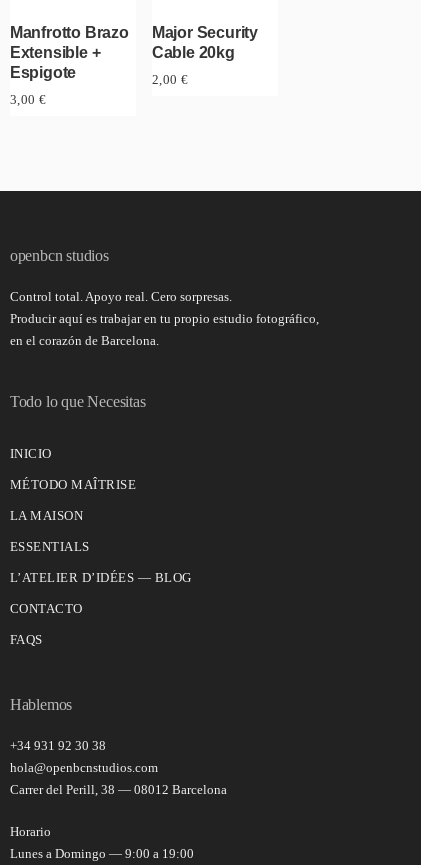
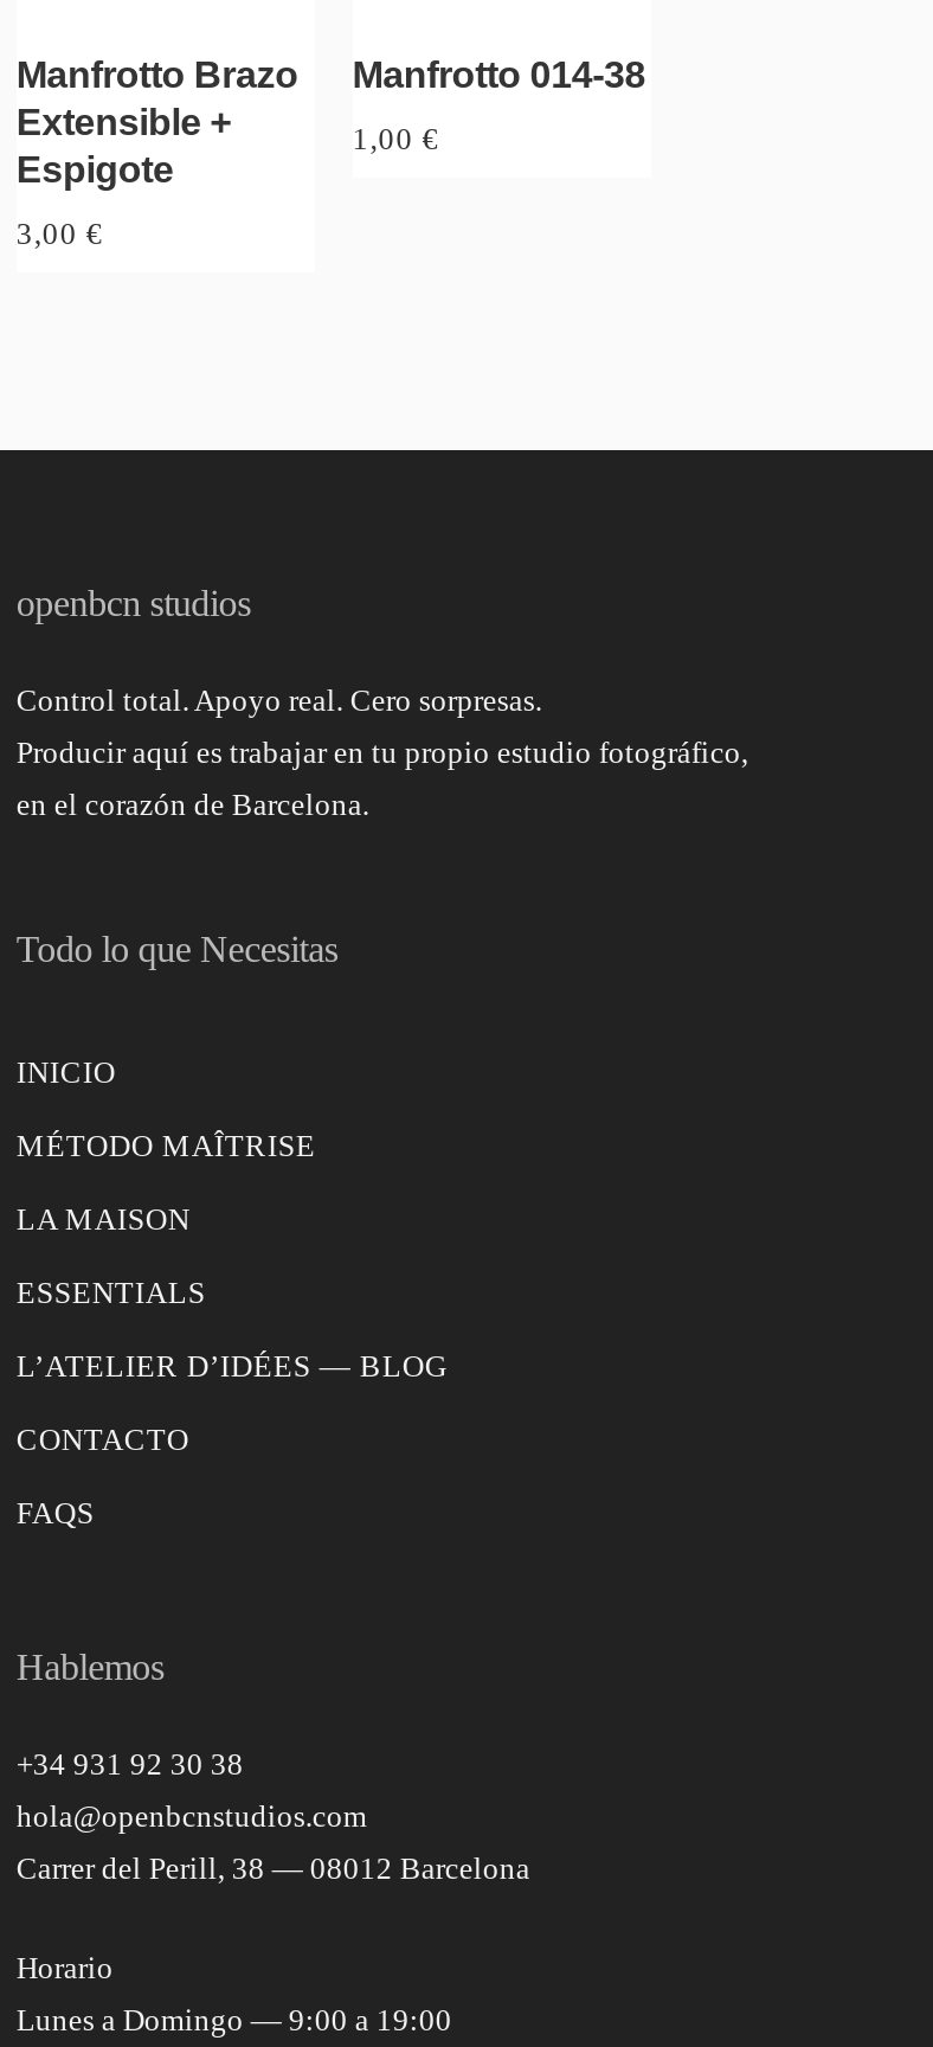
[152,24,258,61] Major Security | Cable 20kg -> [352,55,646,96] Manfrotto 014-38
[152,72,189,87] 2,00 € -> [352,122,440,157] 1,00 €

